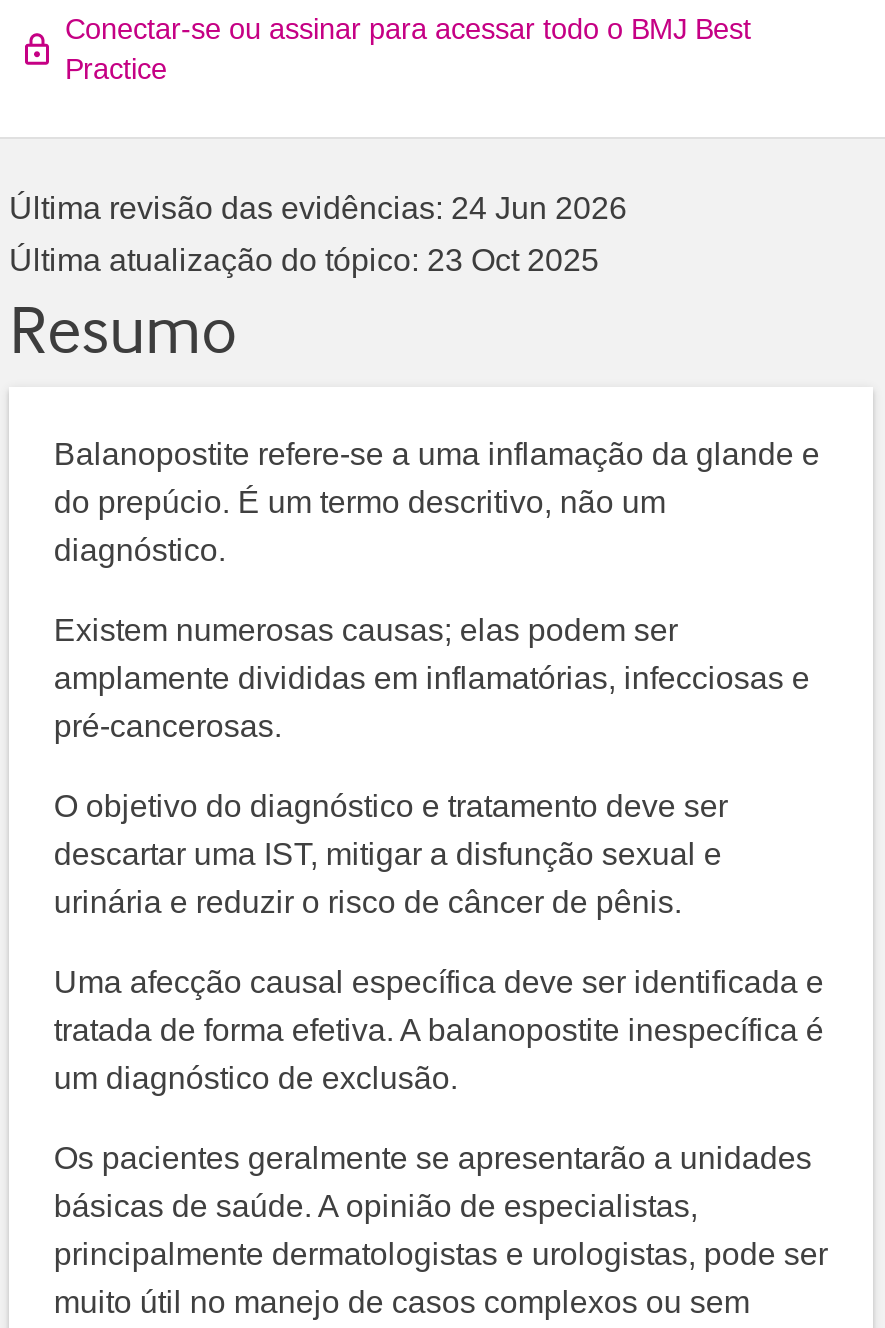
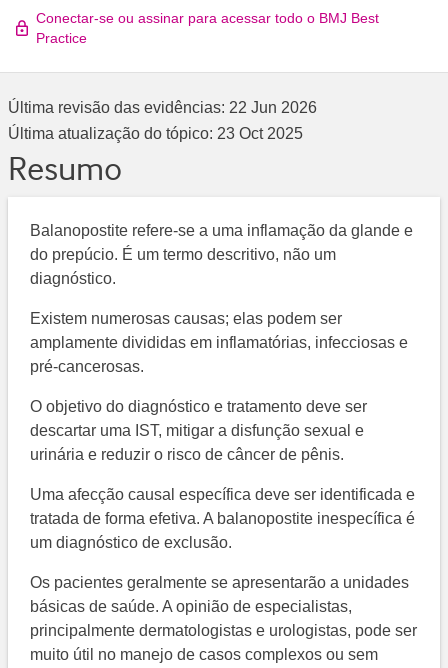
[9,191,627,225] Última revisão das evidências: 24 Jun 2026 -> [8,99,317,116] Última revisão das evidências: 22 Jun 2026

